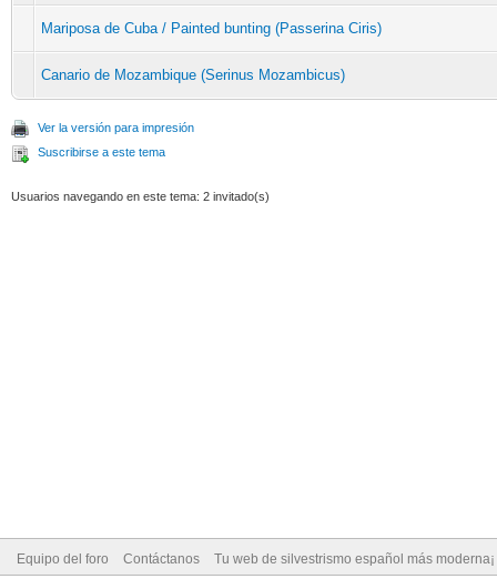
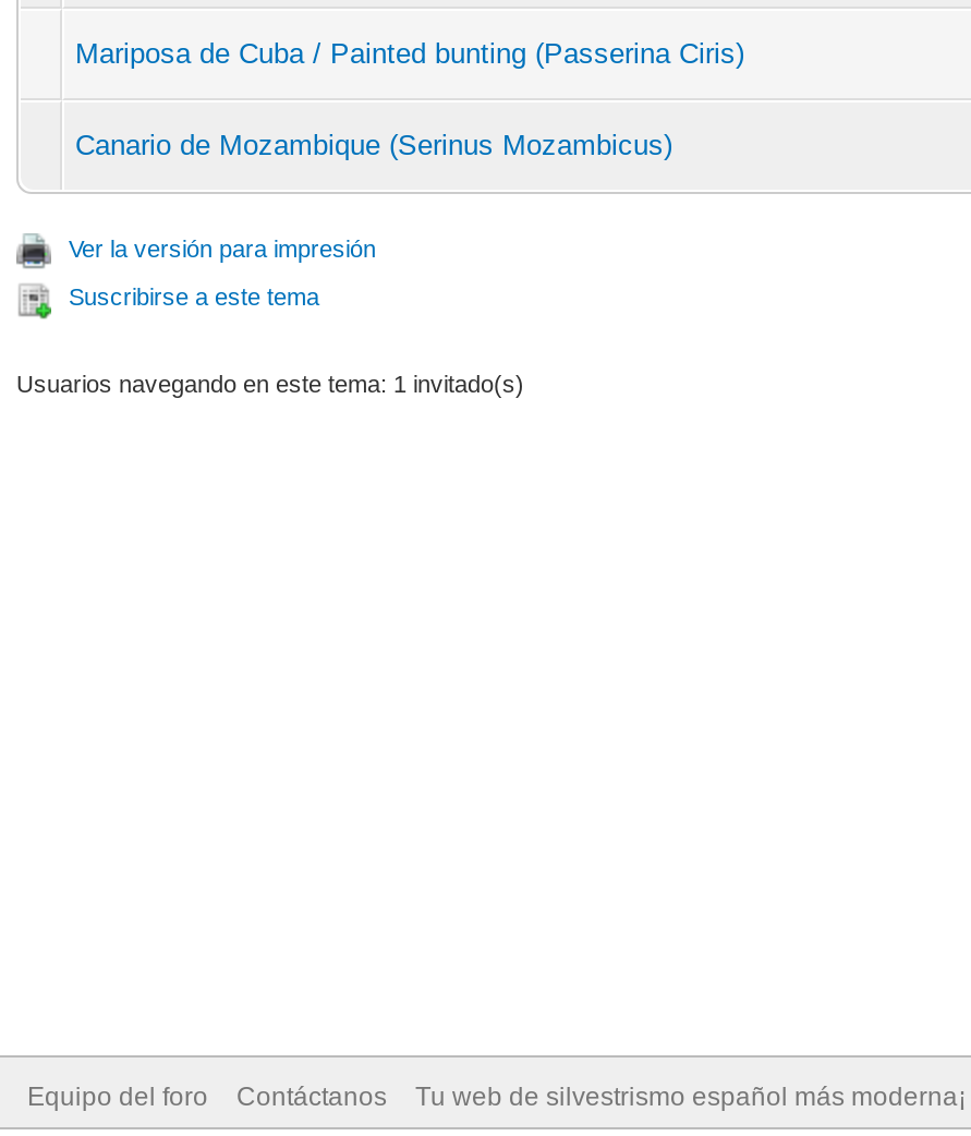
[11,189,270,203] Usuarios navegando en este tema: 2 invitado(s) -> [16,370,524,396] Usuarios navegando en este tema: 1 invitado(s)

